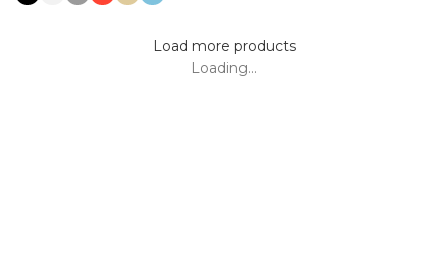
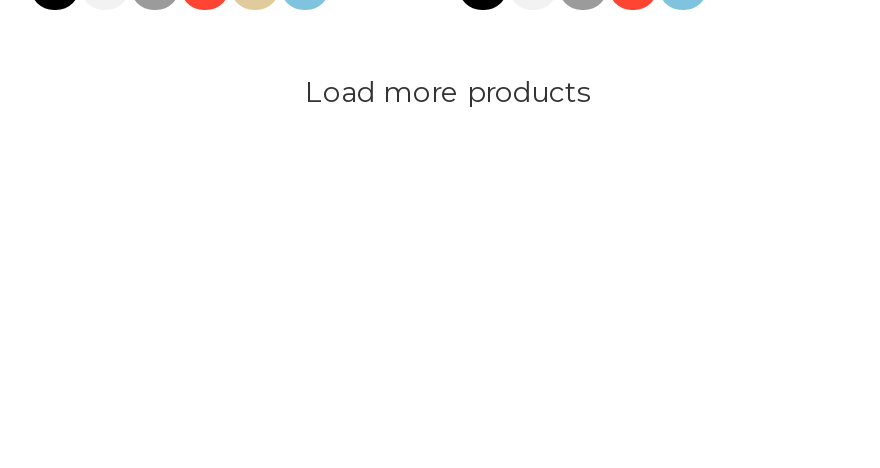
[191,59,257,77] Loading... -> none

